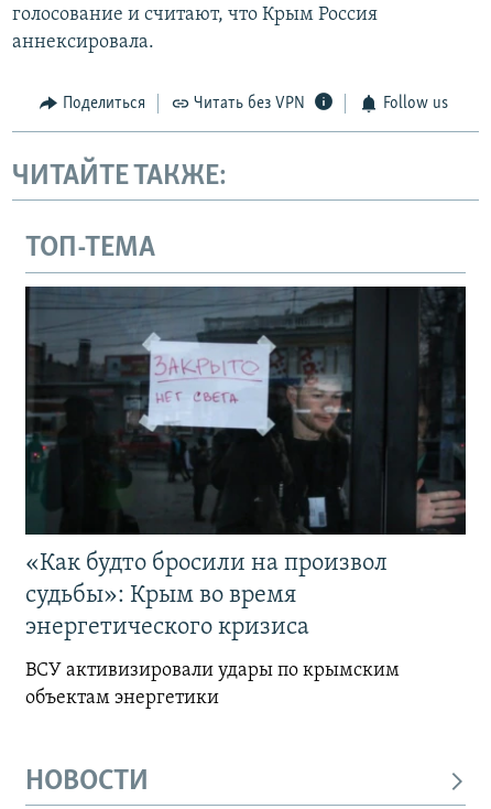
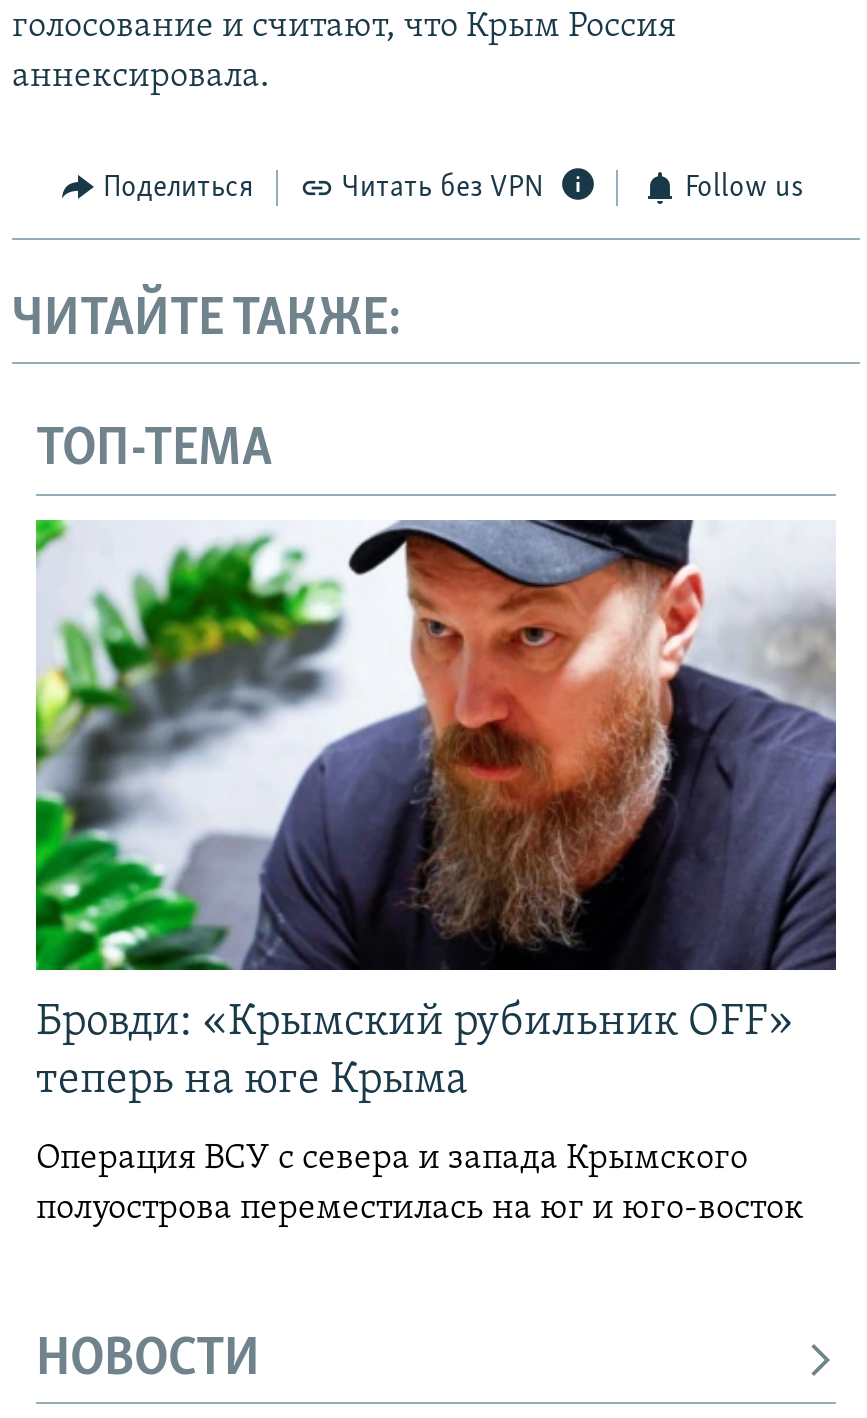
[24,285,467,640] [image] | «Как будто бросили на произвол | судьбы»: Крым во время | энергетического кризиса -> [34,518,838,1104] [image] | Бровди: «Крымский рубильник OFF» | теперь на юге Крыма
[25,660,400,709] ВСУ активизировали удары по крымским | объектам энергетики -> [36,1140,804,1228] Операция ВСУ с севера и запада Крымского | полуострова переместилась на юг и юго-восток

